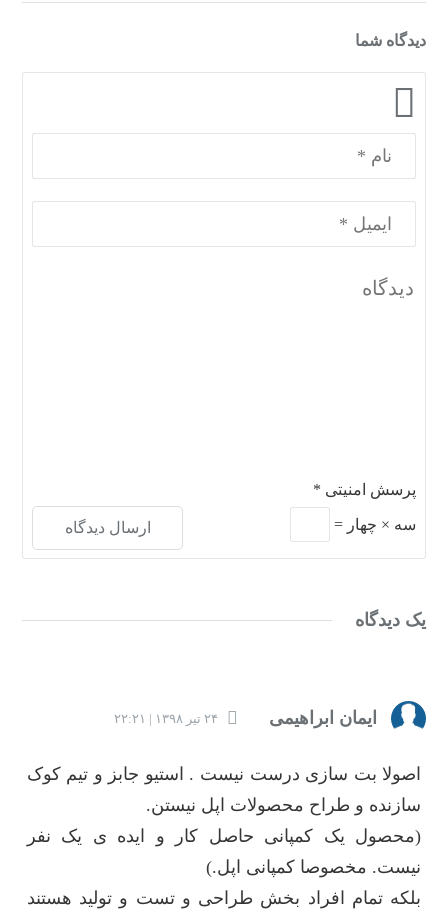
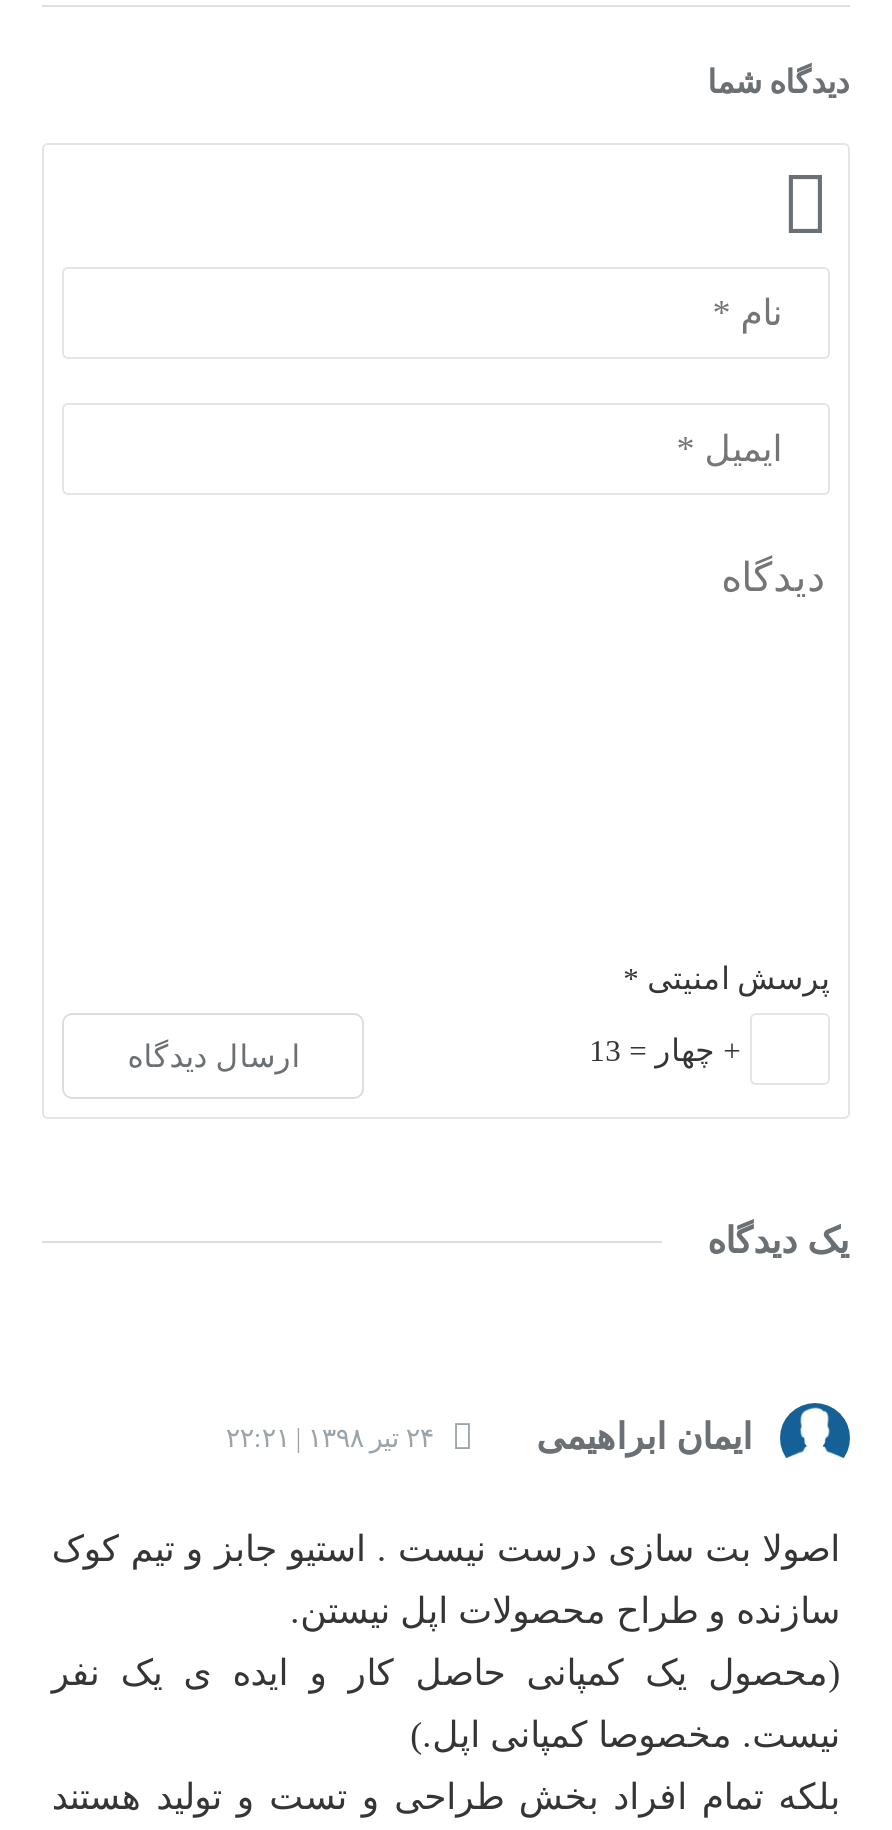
[330,516,416,533] سه × چهار = -> [589,1033,749,1067] + چهار = 13

